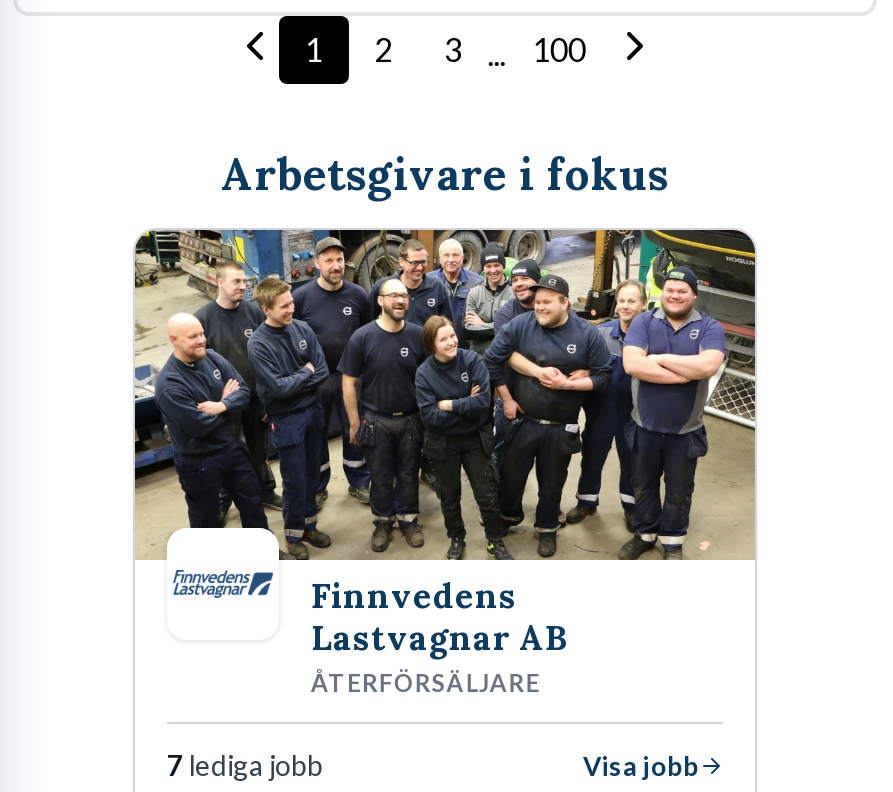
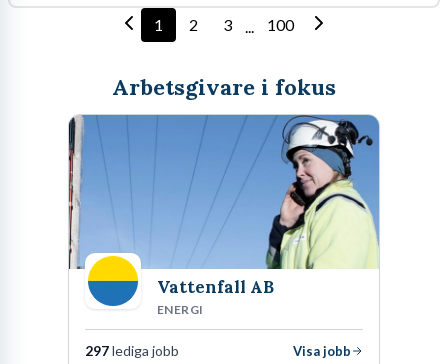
[133,228,757,698] [image] | Finnvedens | Lastvagnar AB | ÅTERFÖRSÄLJARE -> [68,114,380,317] [image] | Vattenfall AB | ENERGI
[167,748,323,782] 7 lediga jobb -> [85,342,179,359] 297 lediga jobb

